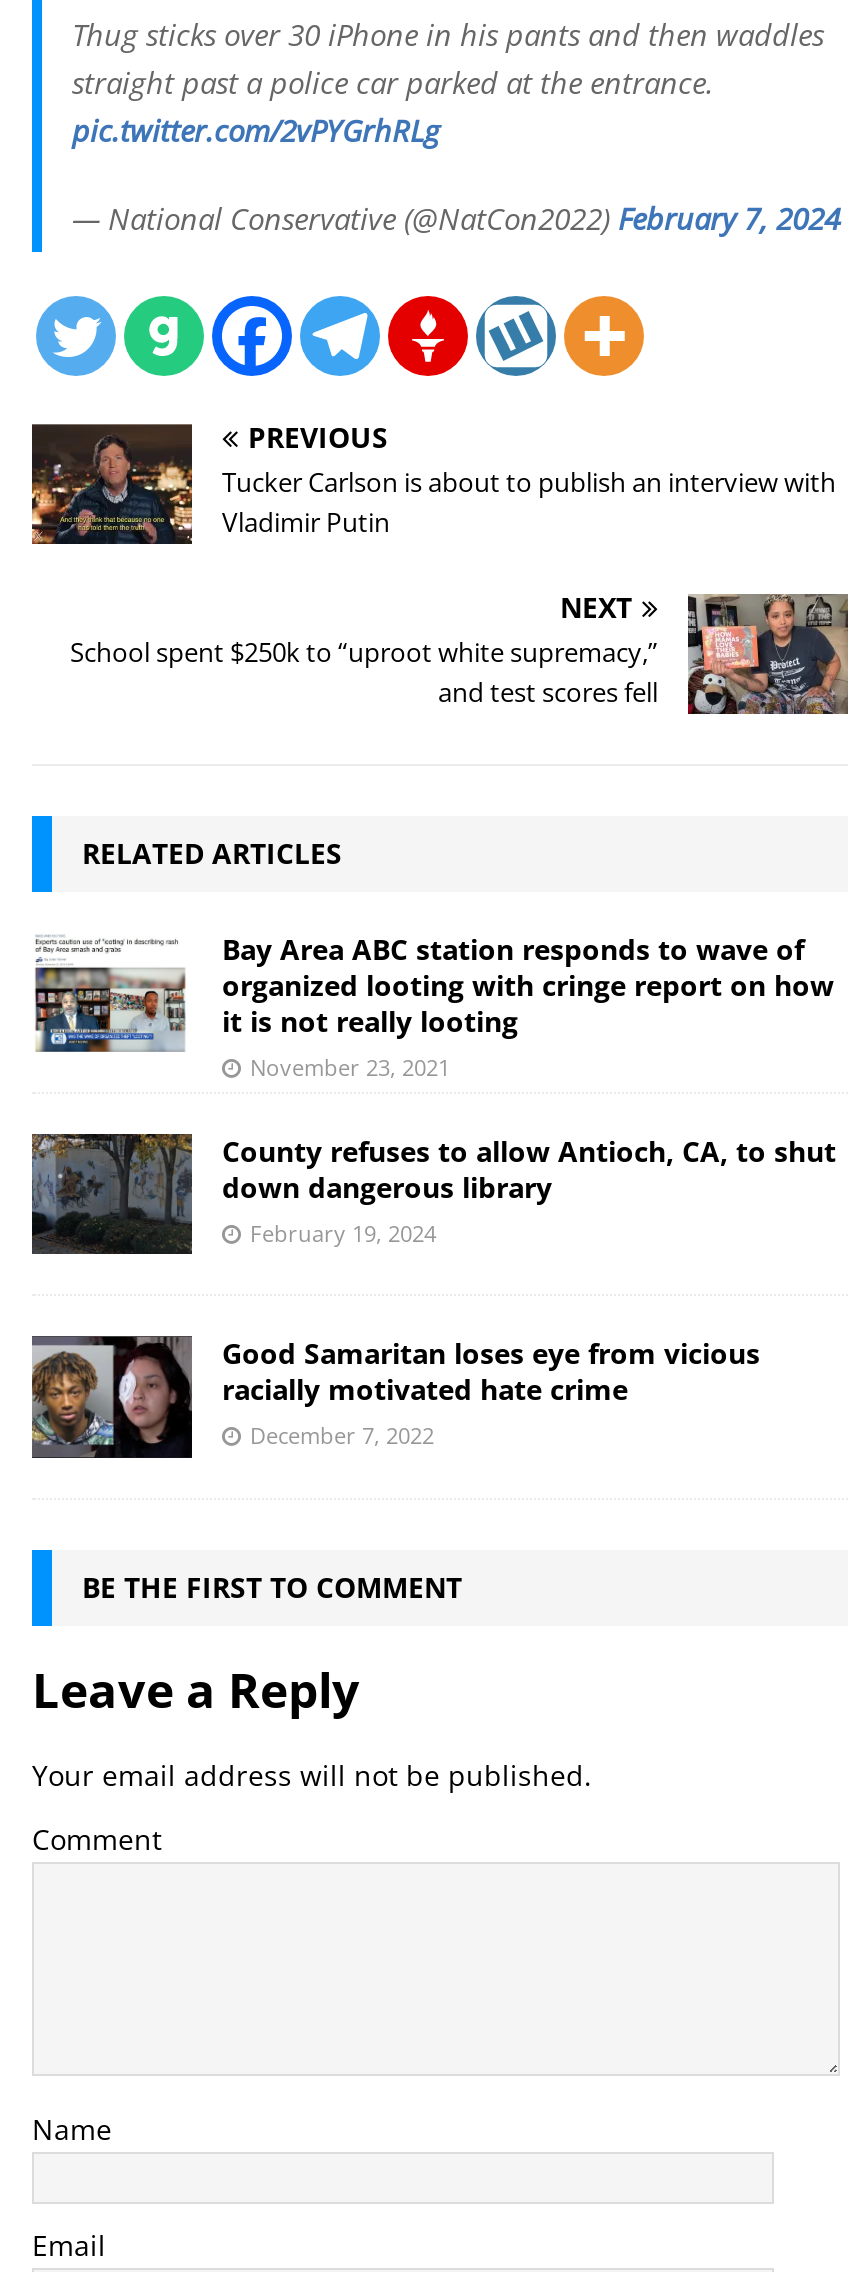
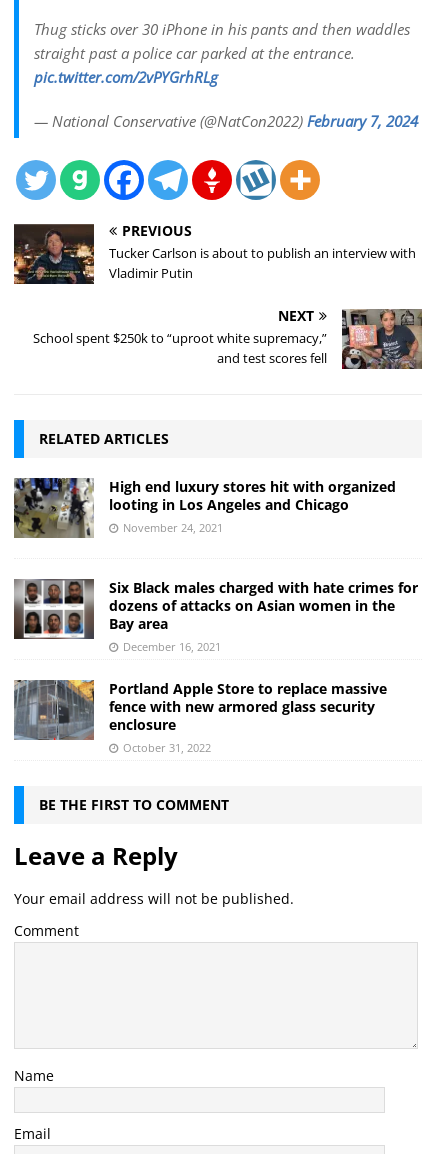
[32,931,834,1083] [image] | Bay Area ABC station responds to wave of | organized looting with cringe report on how | it is not really looting | November 23, 2021 -> [13,476,396,539] [image] | High end luxury stores hit with organized | looting in Los Angeles and Chicago | November 24, 2021
[32,1133,836,1256] [image] | County refuses to allow Antioch, CA, to shut | down dangerous library | February 19, 2024 -> [14,578,418,654] [image] | Six Black males charged with hate crimes for | dozens of attacks on Asian women in the | Bay area | December 16, 2021
[32,1334,760,1460] [image] | Good Samaritan loses eye from vicious | racially motivated hate crime | December 7, 2022 -> [14,679,387,755] [image] | Portland Apple Store to replace massive | fence with new armored glass security | enclosure | October 31, 2022

